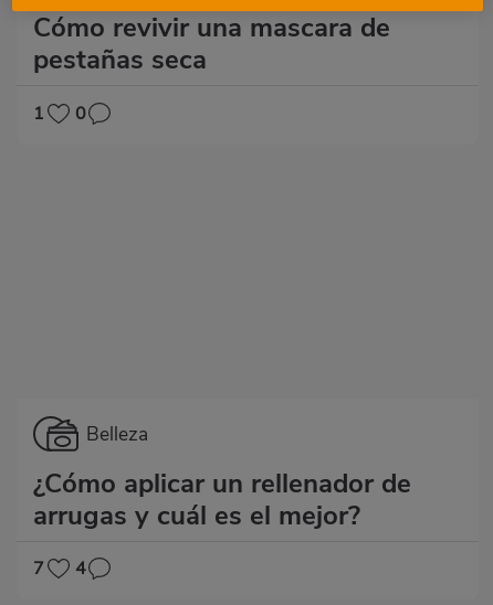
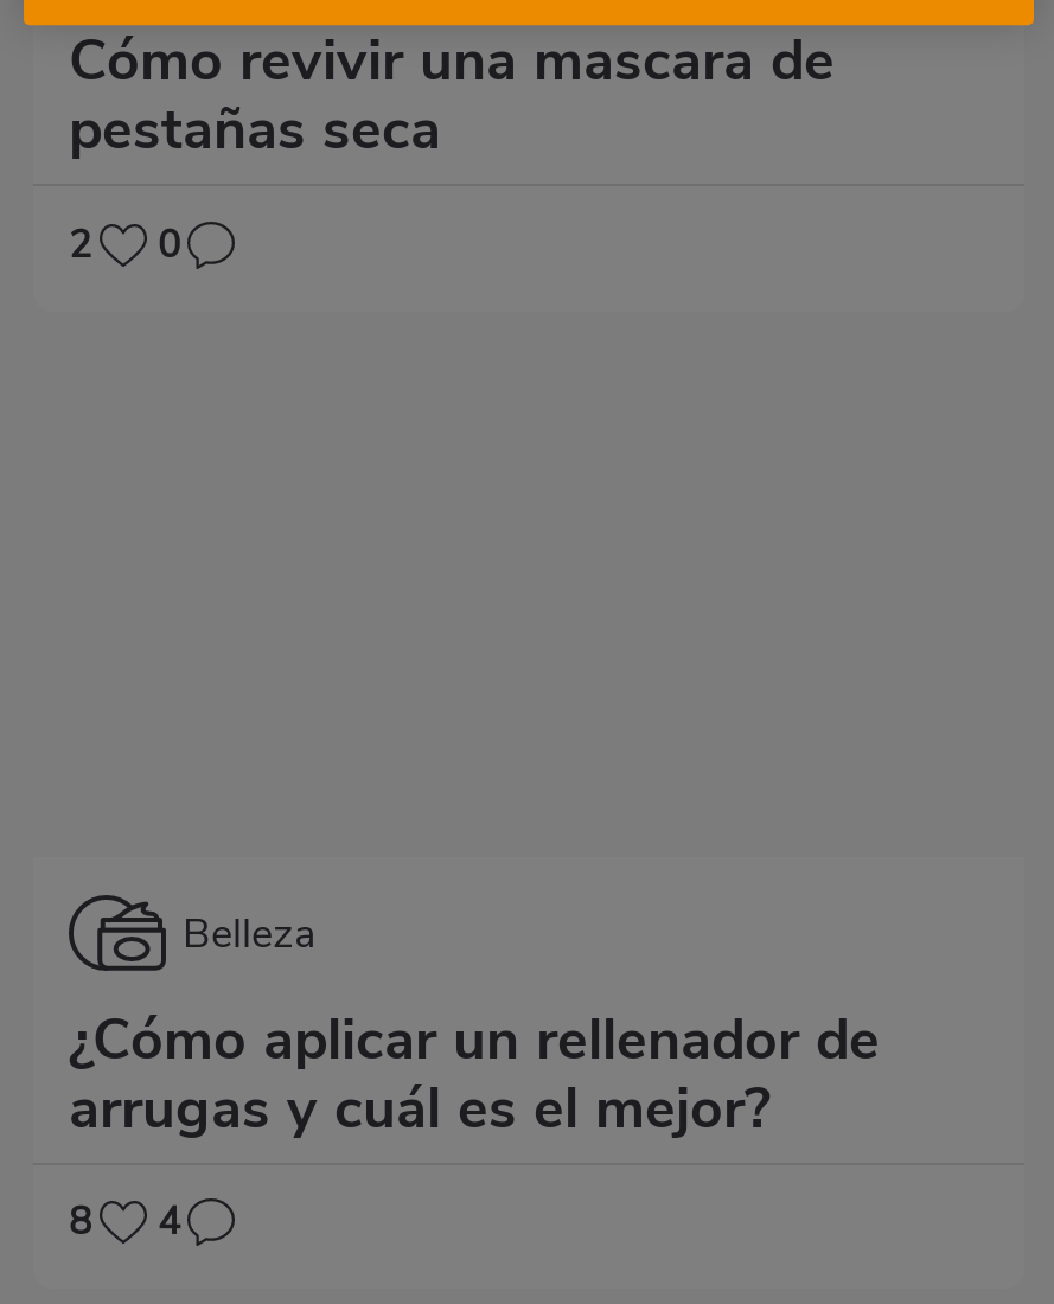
[33,101,86,125] 1 0 -> [69,218,181,271] 2 0
[33,557,86,581] 7 4 -> [69,1197,181,1249] 8 4

